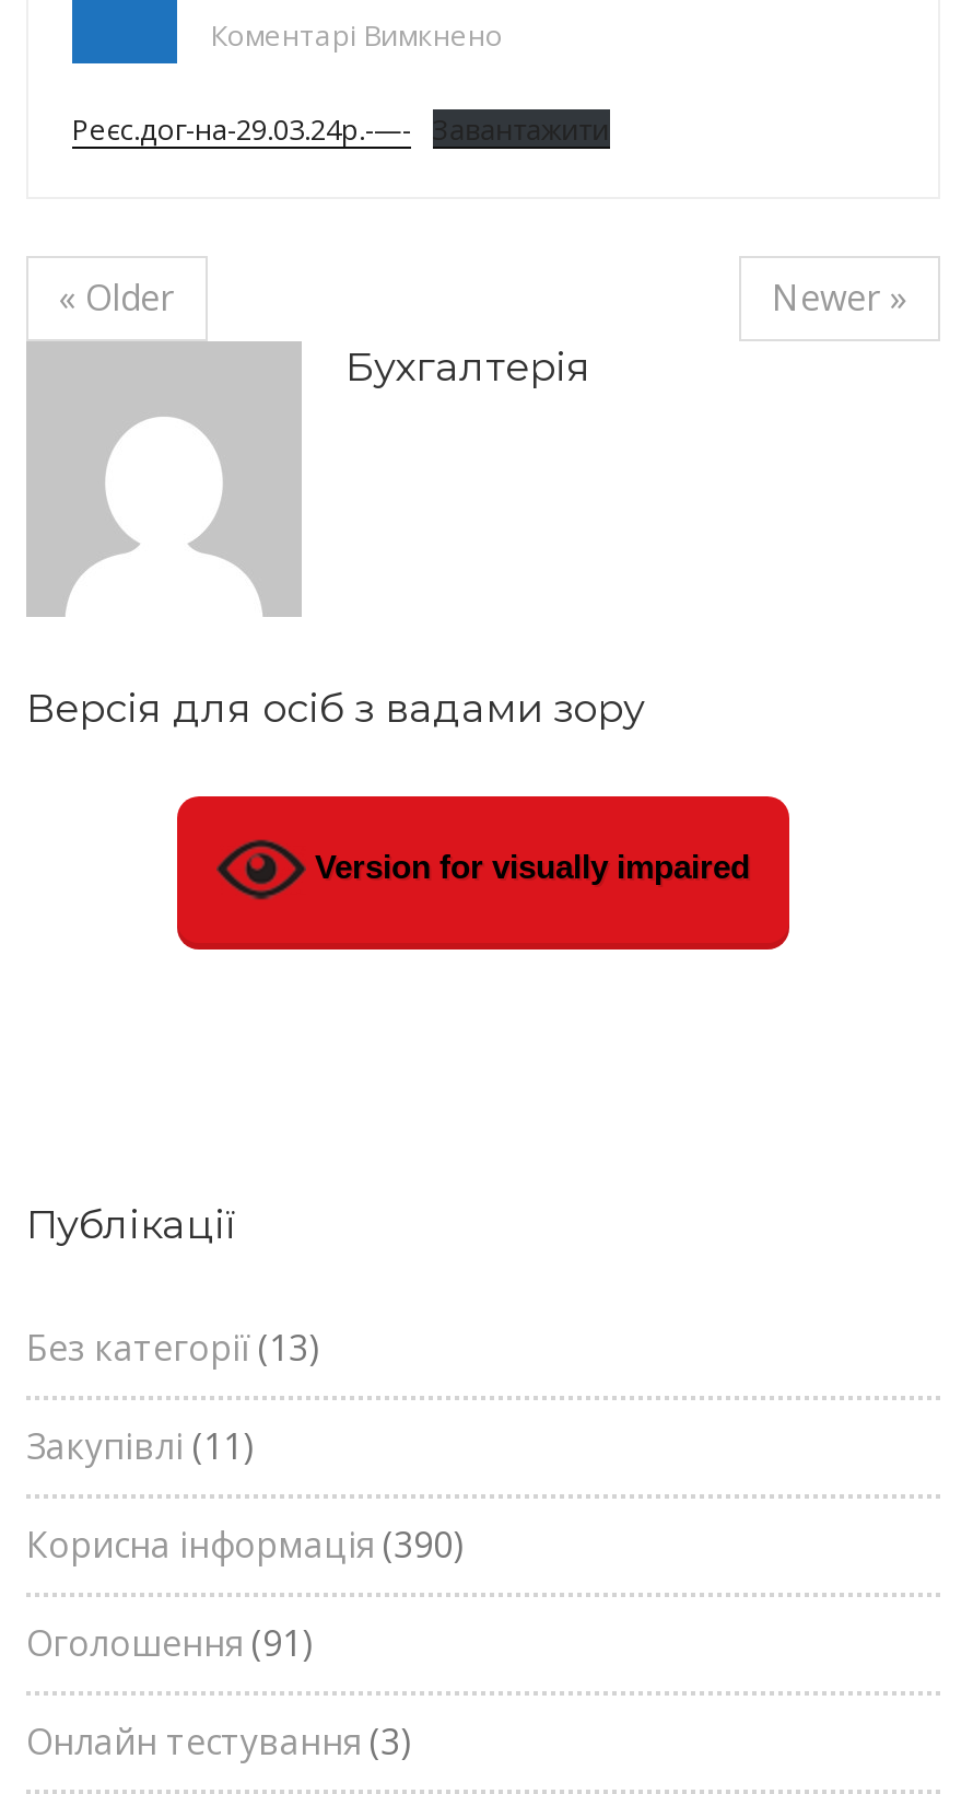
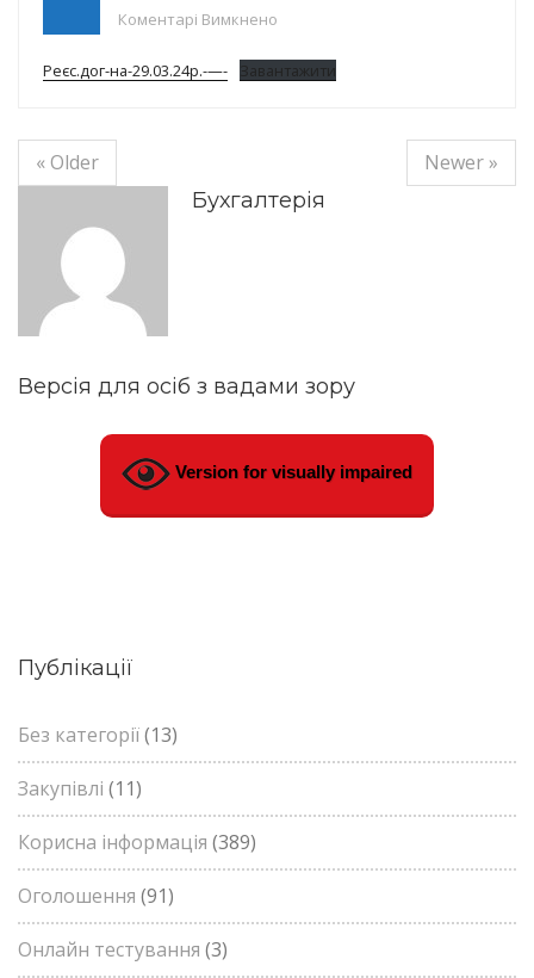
[26,1521,464,1569] Корисна інформація (390) -> [18,829,256,855] Корисна інформація (389)

